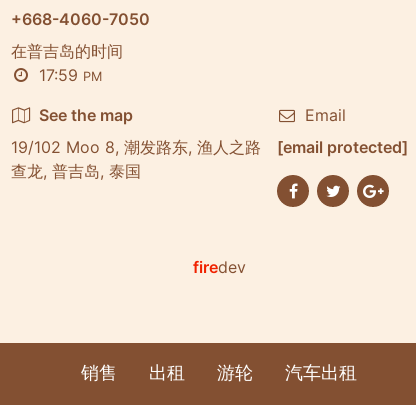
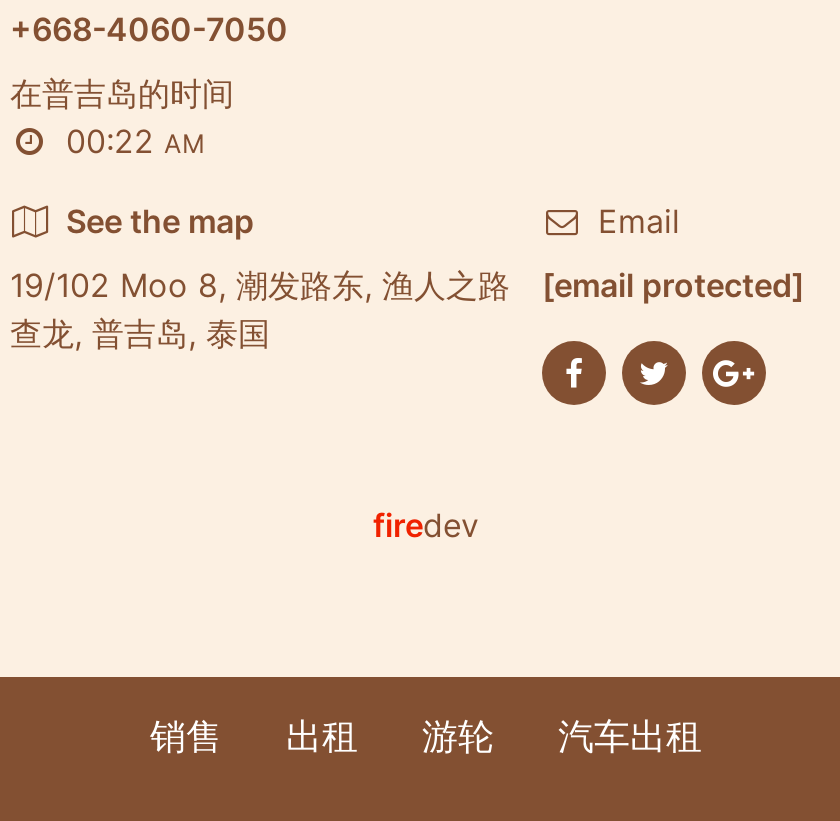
[39,65,102,85] 17:59 PM -> [66,121,204,161] 00:22 AM

